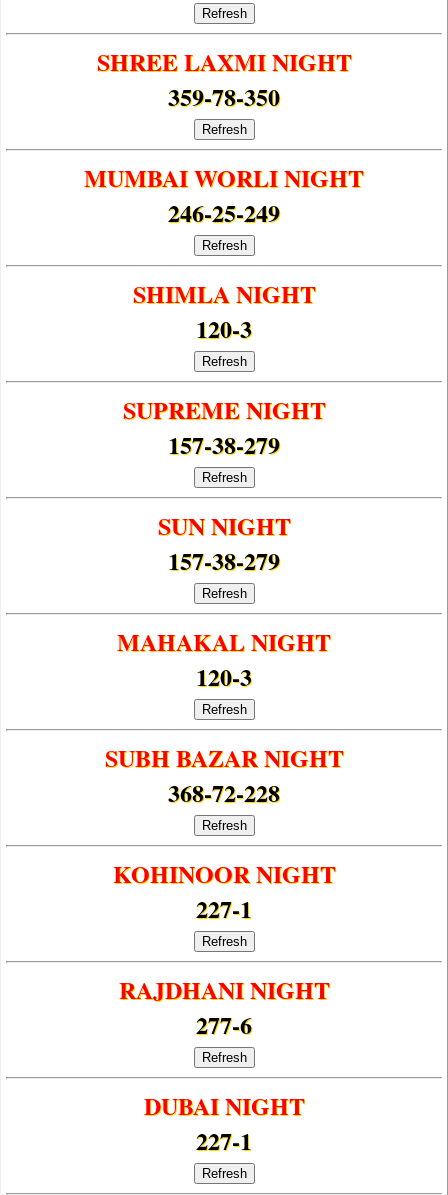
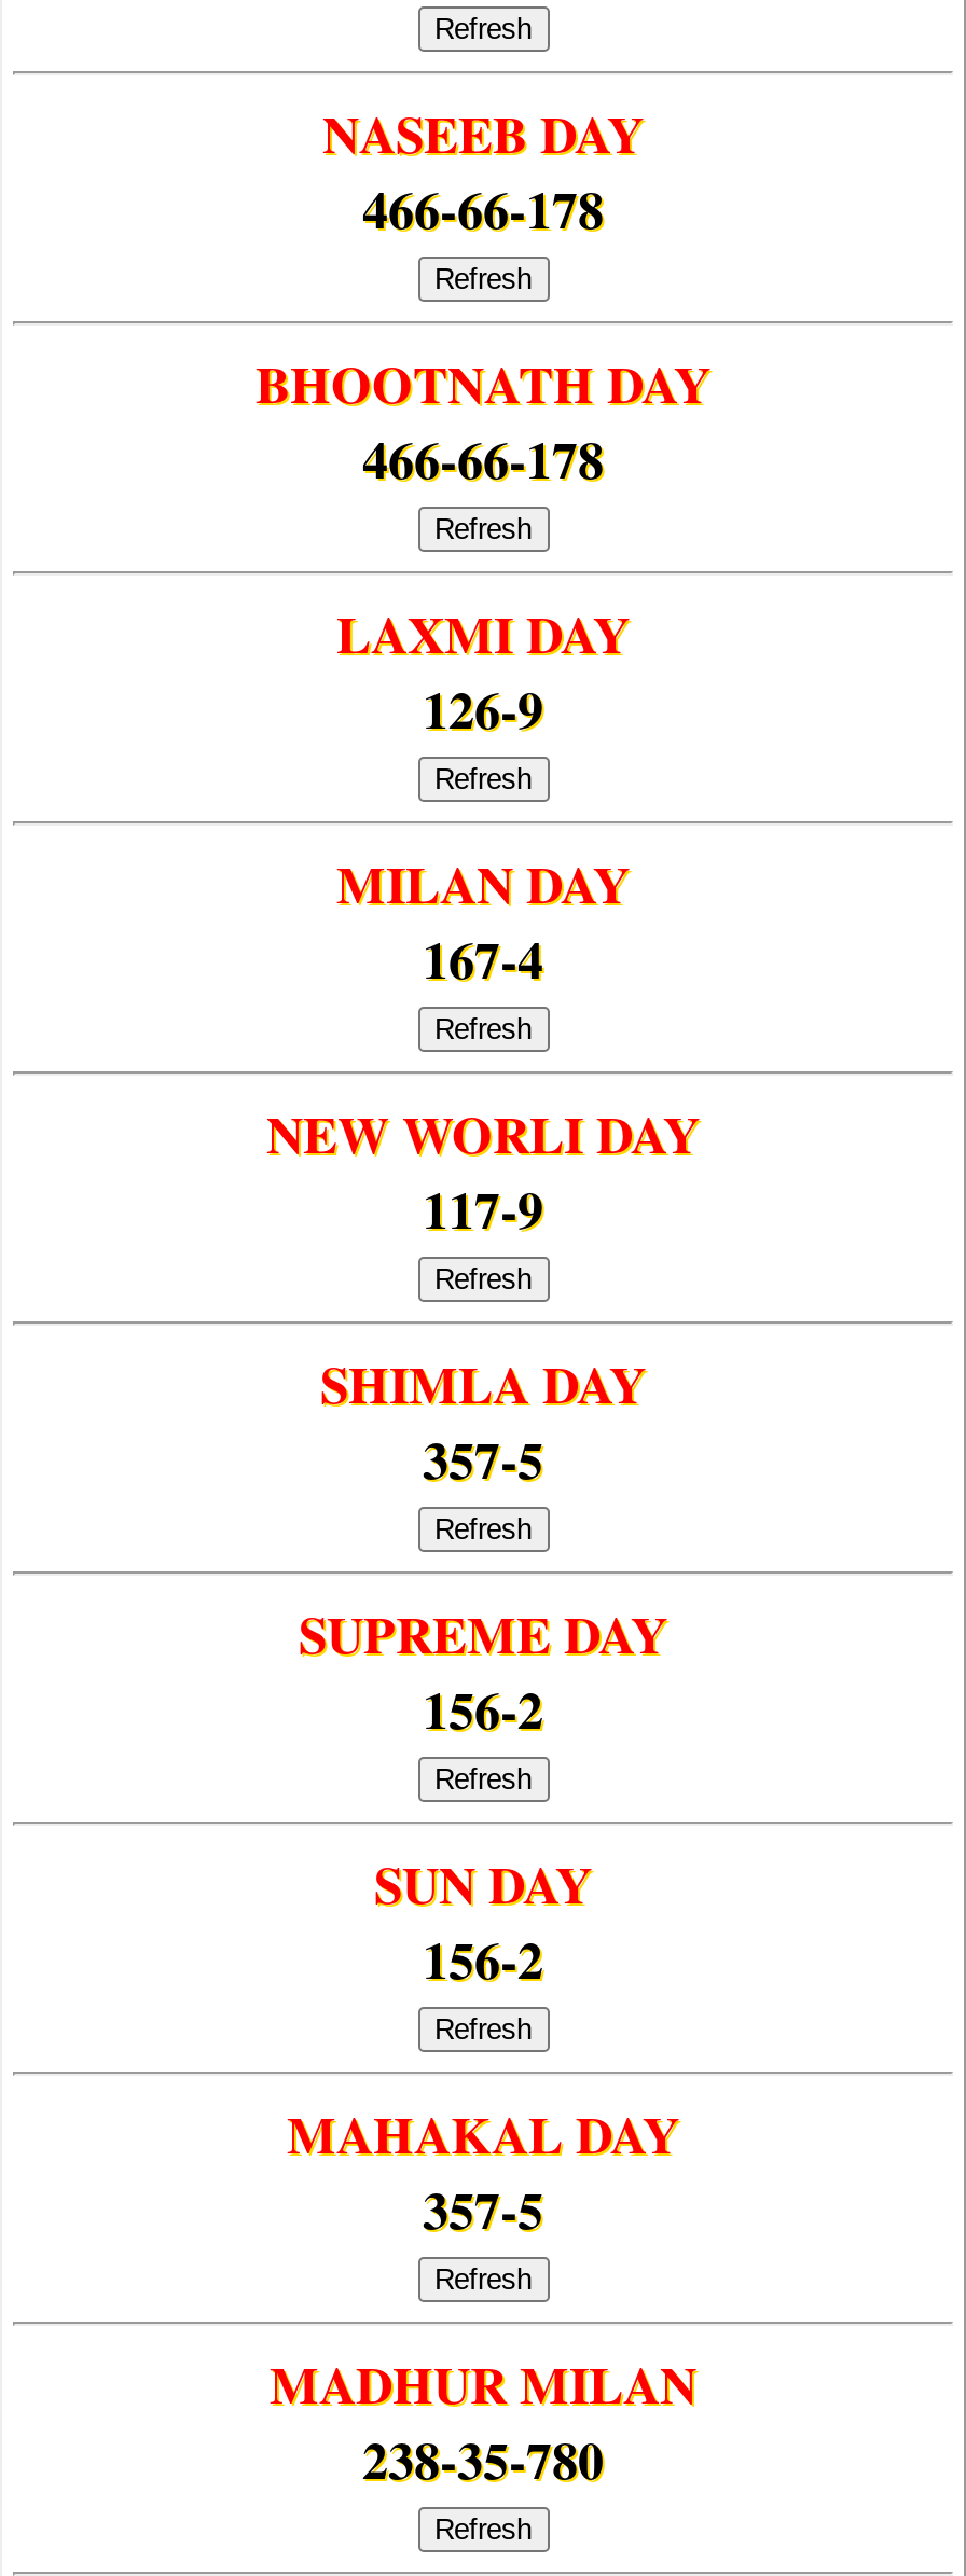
[96,44,351,114] SHREE LAXMI NIGHT | 359-78-350 -> [322,95,644,246] NASEEB DAY | 466-66-178
[84,160,364,230] MUMBAI WORLI NIGHT | 246-25-249 -> [256,345,710,496] BHOOTNATH DAY | 466-66-178
[132,276,315,346] SHIMLA NIGHT | 120-3 -> [336,595,630,746] LAXMI DAY | 126-9
[122,392,325,462] SUPREME NIGHT | 157-38-279 -> [336,845,630,996] MILAN DAY | 167-4
[157,508,290,578] SUN NIGHT | 157-38-279 -> [266,1095,700,1246] NEW WORLI DAY | 117-9
[117,624,331,694] MAHAKAL NIGHT | 120-3 -> [320,1345,646,1496] SHIMLA DAY | 357-5
[104,740,343,810] SUBH BAZAR NIGHT | 368-72-228 -> [299,1595,667,1746] SUPREME DAY | 156-2
[112,856,335,926] KOHINOOR NIGHT | 227-1 -> [374,1845,592,1996] SUN DAY | 156-2
[118,972,329,1042] RAJDHANI NIGHT | 277-6 -> [287,2095,679,2246] MAHAKAL DAY | 357-5
[143,1088,304,1158] DUBAI NIGHT | 227-1 -> [270,2345,696,2496] MADHUR MILAN | 238-35-780

